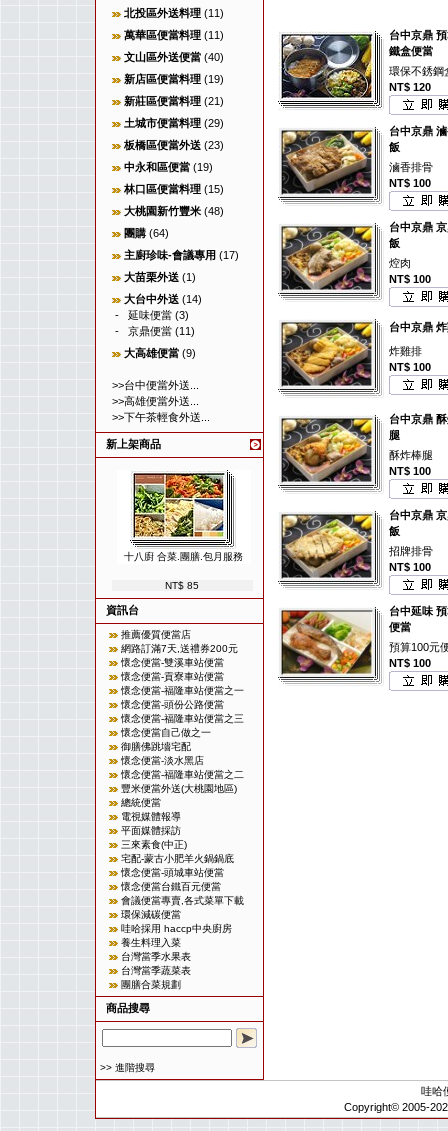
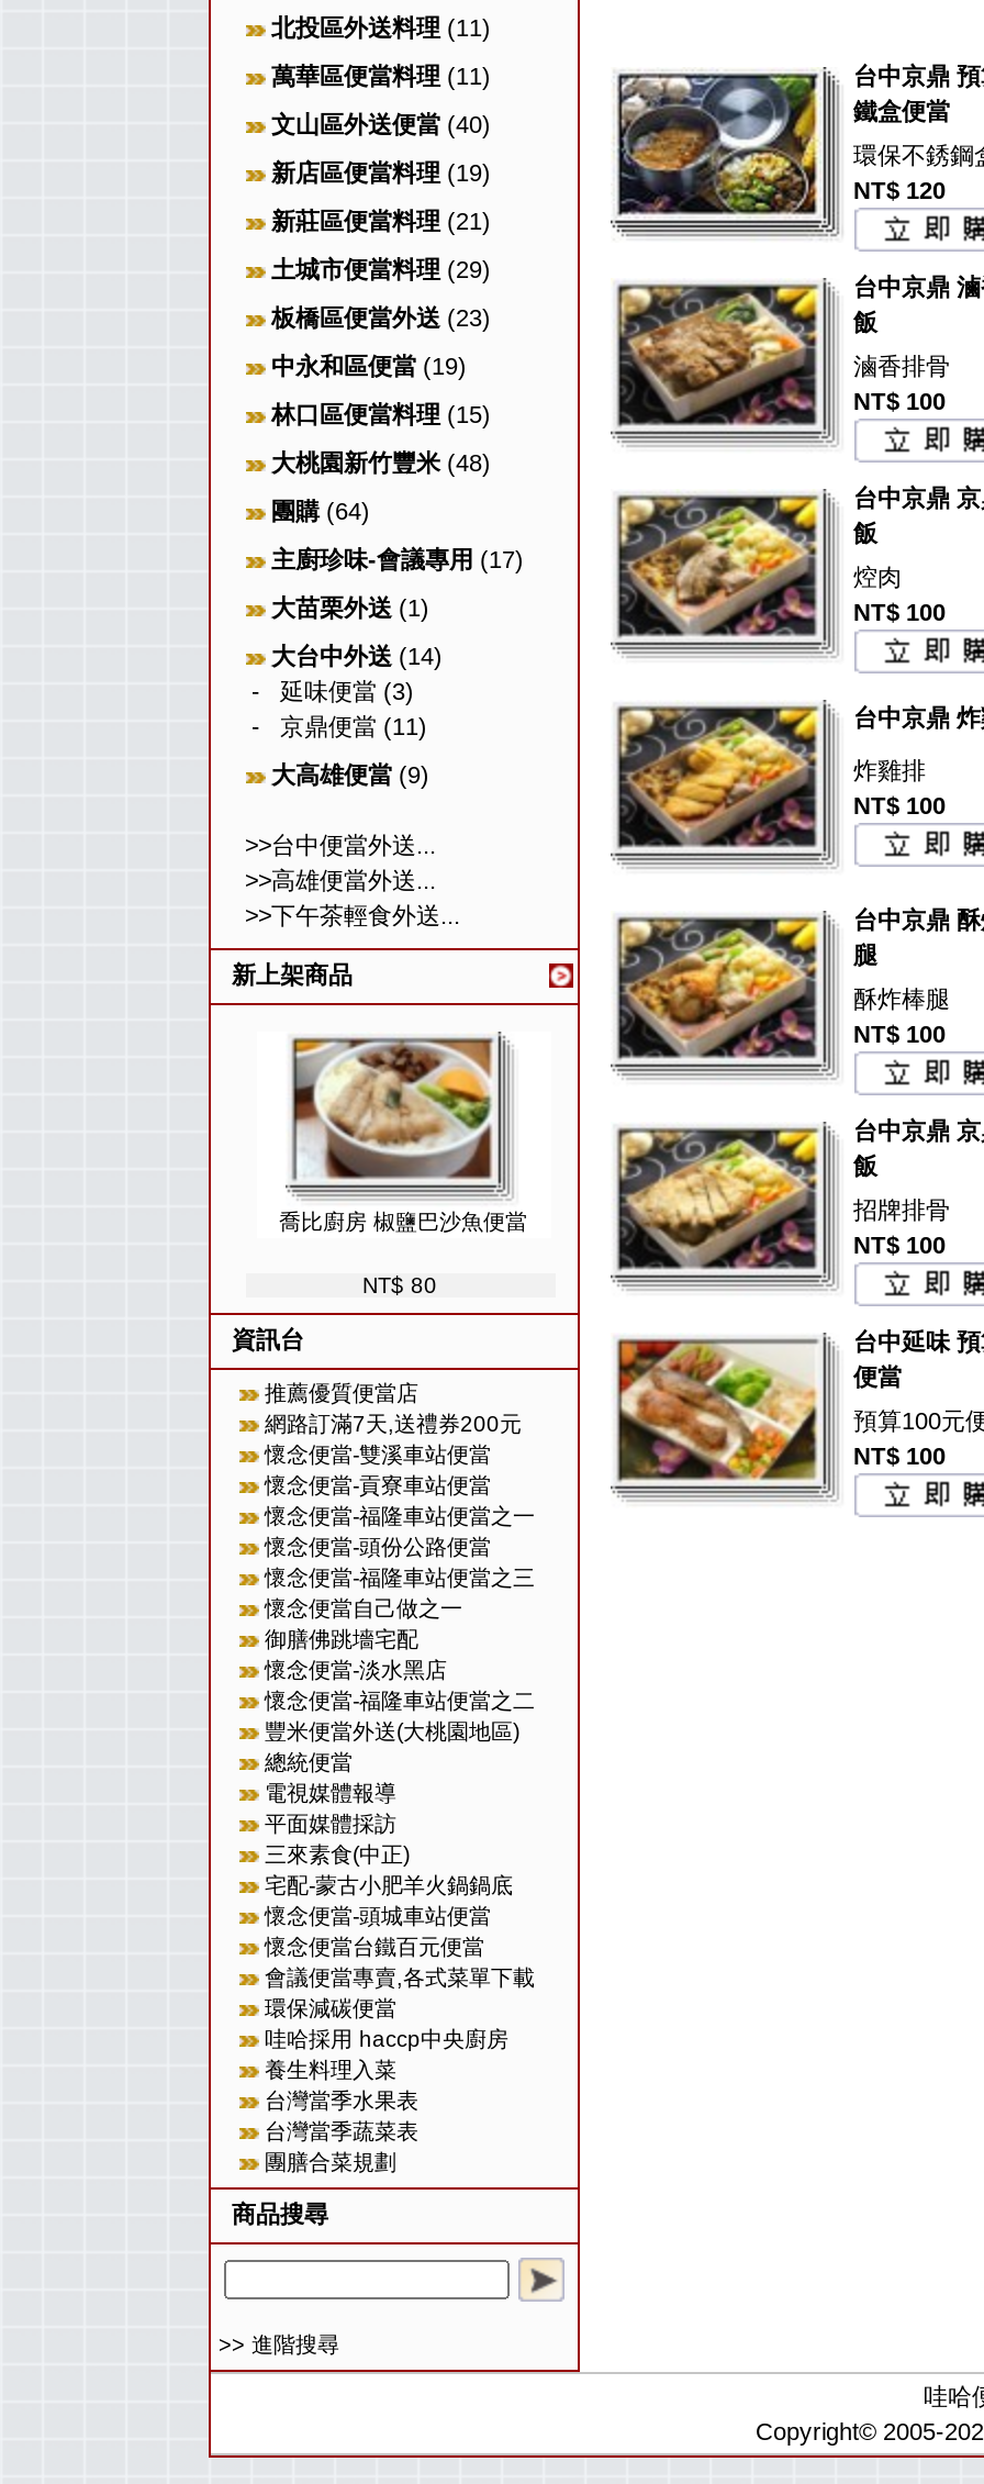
[124,473,243,562] [image] | 十八廚 合菜.團膳.包月服務 -> [279,1038,527,1234] [image] | 喬比廚房 椒鹽巴沙魚便當
[165,580,199,591] NT$ 85 -> [362,1273,437,1297] NT$ 80

